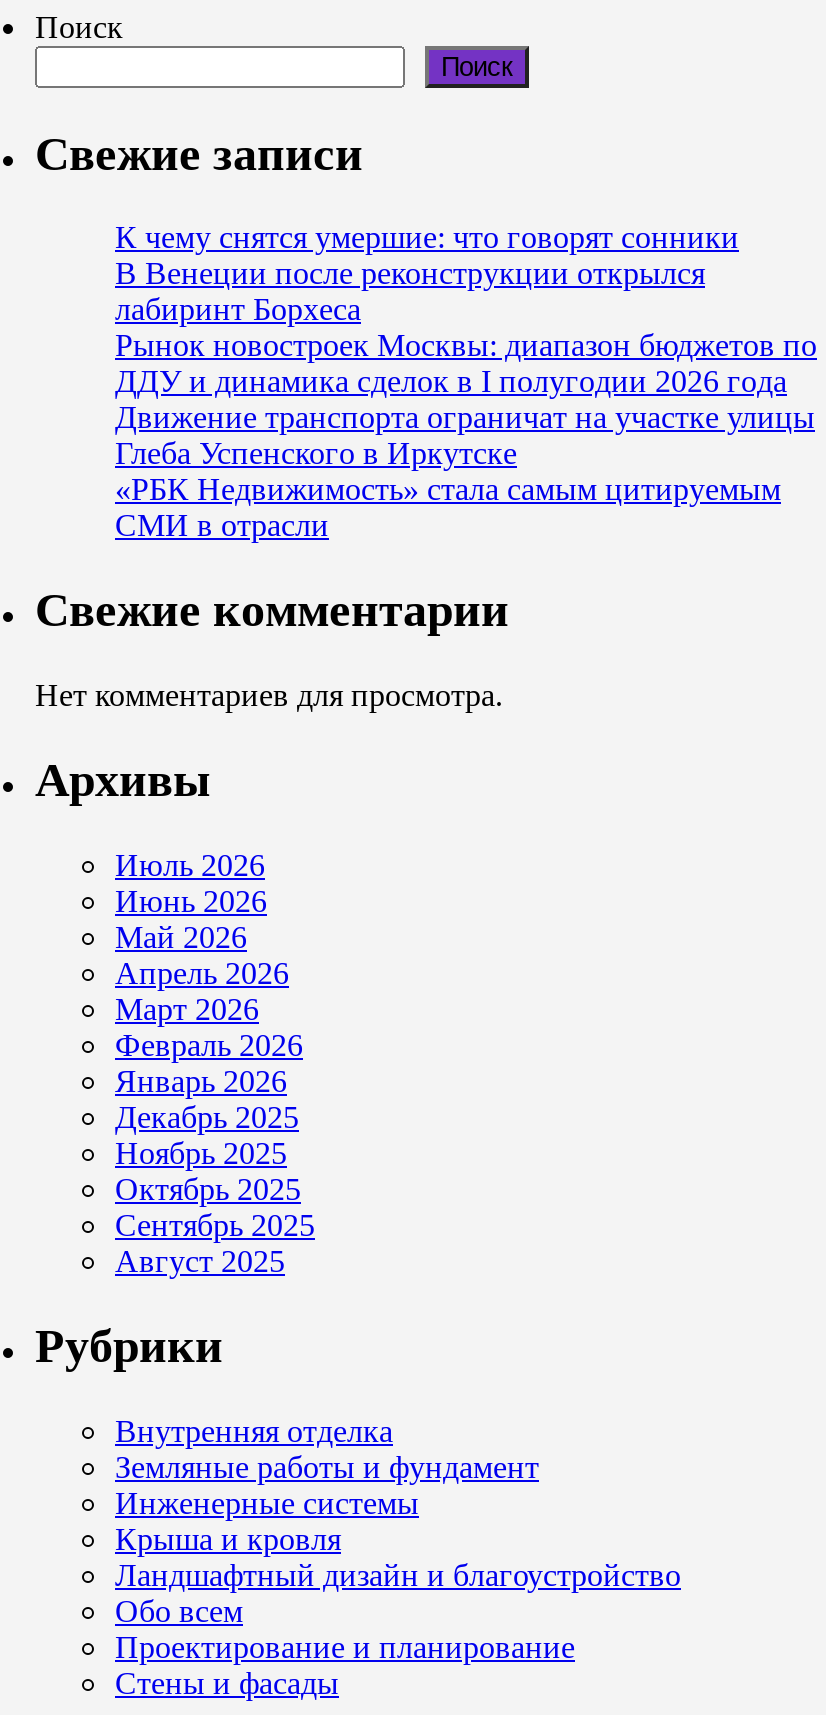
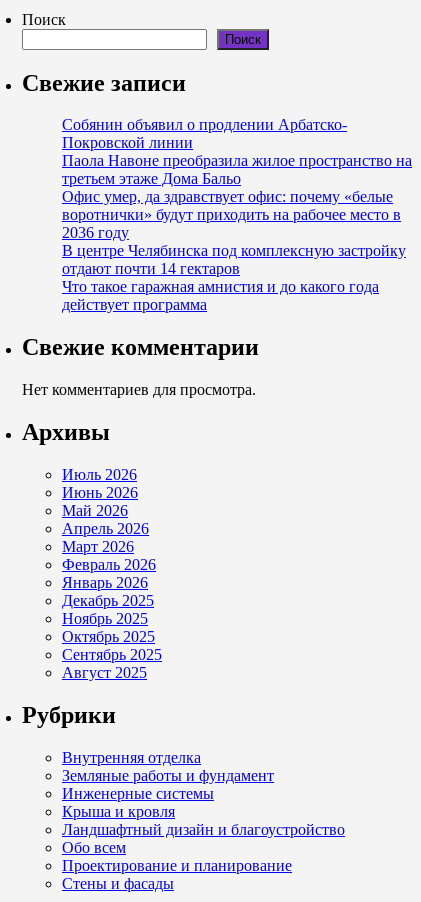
[115,221,817,543] К чему снятся умершие: что говорят сонники | В Венеции после реконструкции открылся | лабиринт Борхеса | Рынок новостроек Москвы: диапазон бюджетов по | ДДУ и динамика сделок в I полугодии 2026 года | Движение транспорта ограничат на участке улицы | Глеба Успенского в Иркутске | «РБК Недвижимость» стала самым цитируемым | СМИ в отрасли -> [62,116,412,313] Собянин объявил о продлении Арбатско- | Покровской линии | Паола Навоне преобразила жилое пространство на | третьем этаже Дома Бальо | Офис умер, да здравствует офис: почему «белые | воротнички» будут приходить на рабочее место в | 2036 году | В центре Челябинска под комплексную застройку | отдают почти 14 гектаров | Что такое гаражная амнистия и до какого года | действует программа

